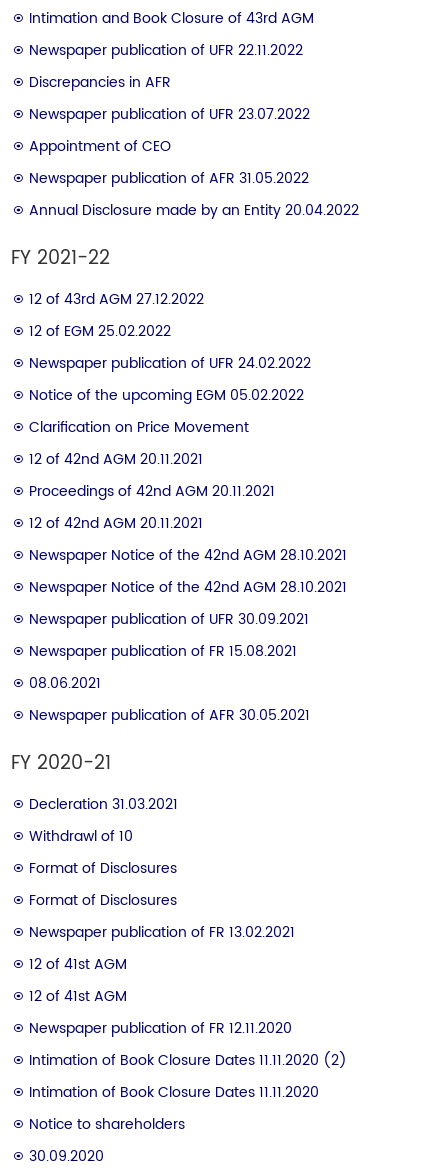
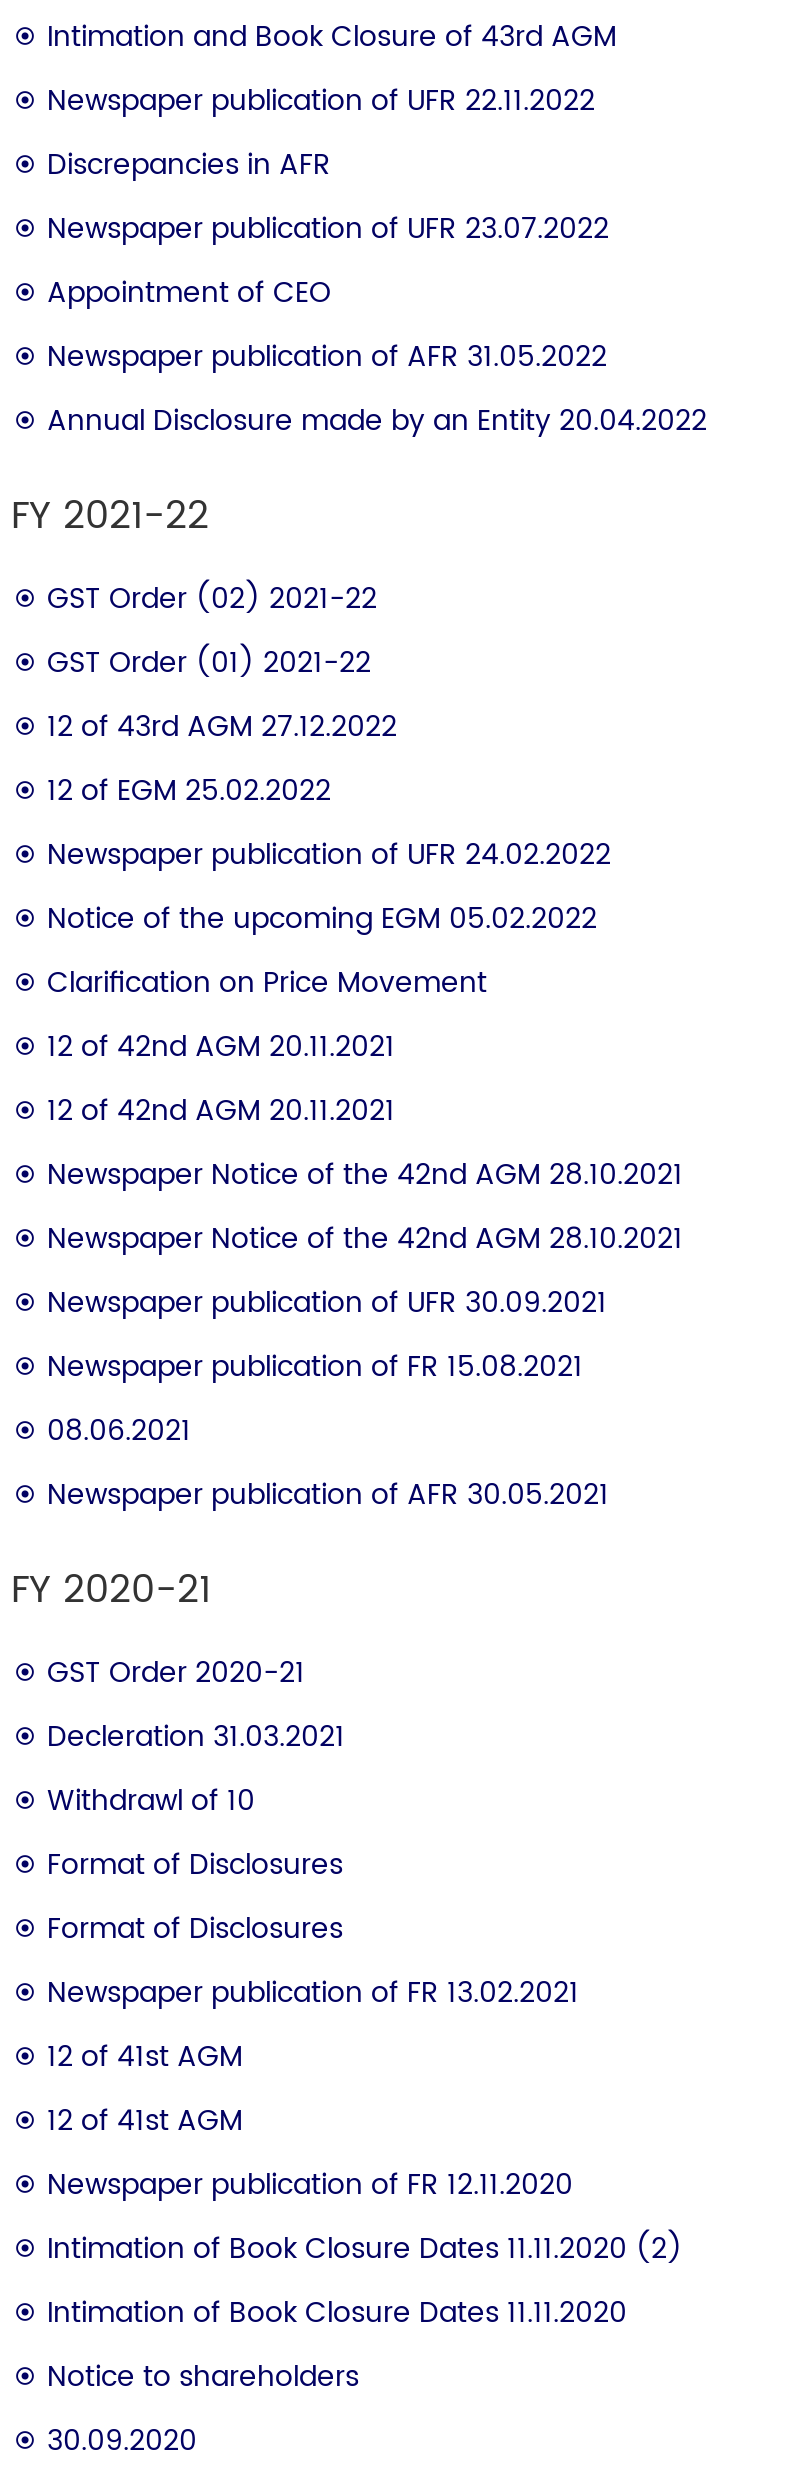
none -> [39,576,377,686] GST Order (02) 2021-22 | GST Order (01) 2021-22
[24,480,274,503] Proceedings of 42nd AGM 20.11.2021 -> none
none -> [39,1650,305,1696] GST Order 2020-21

